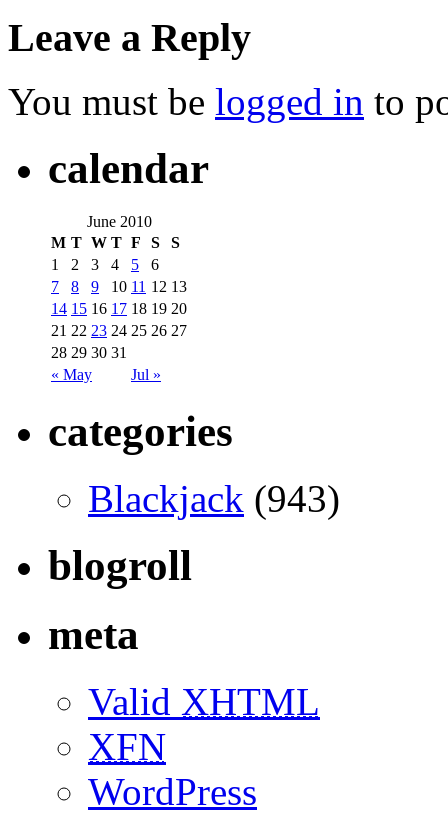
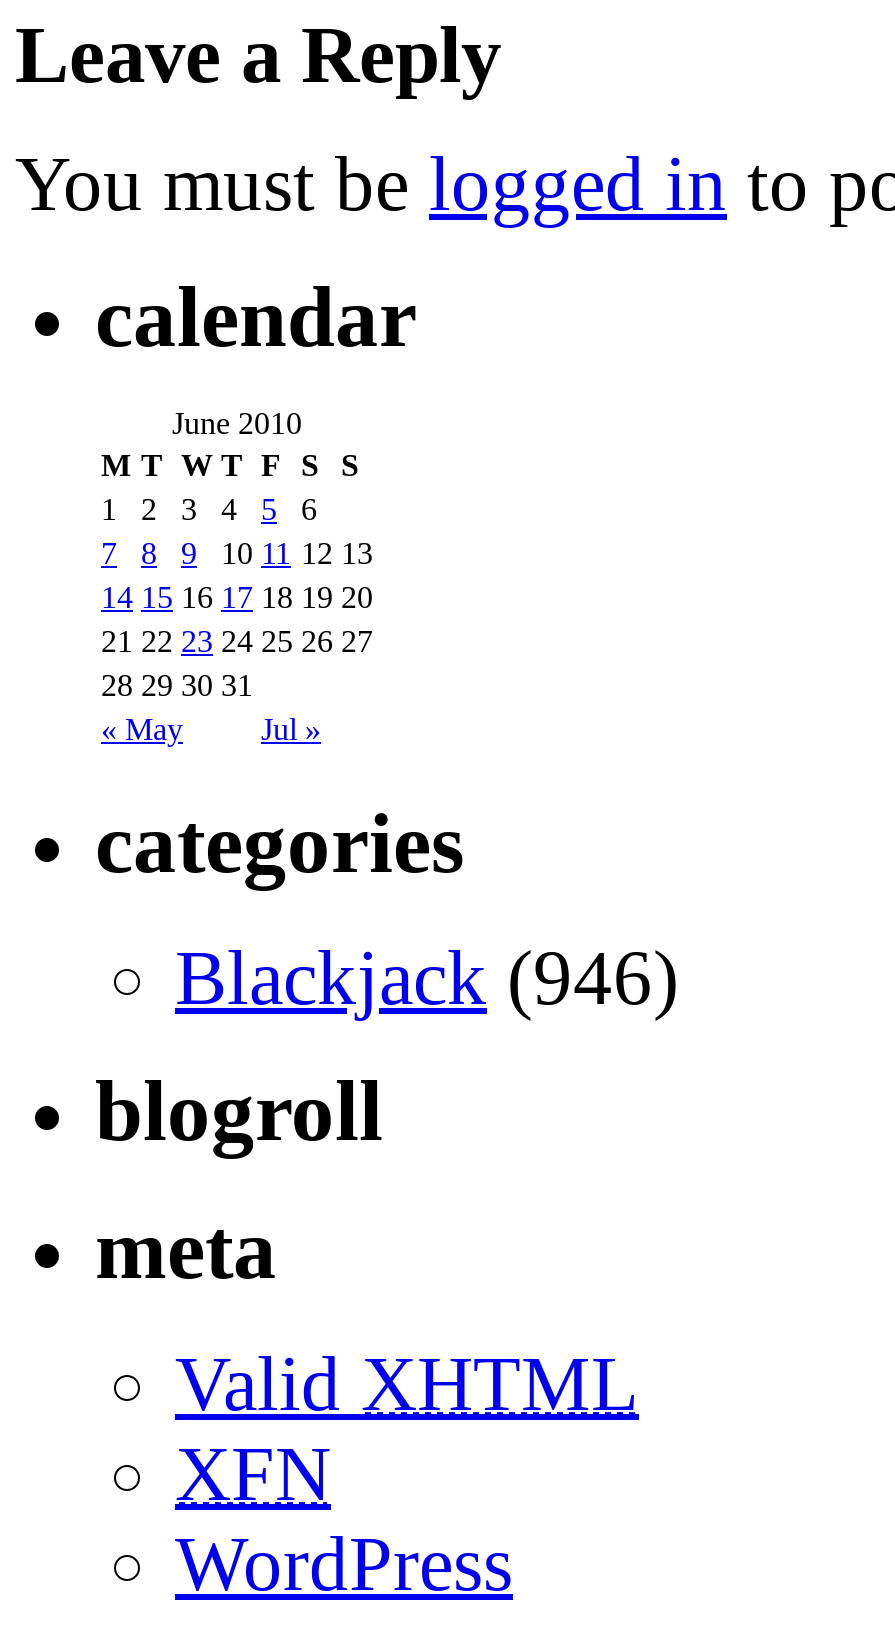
[88,477,340,520] Blackjack (943) -> [175,934,679,1020] Blackjack (946)

